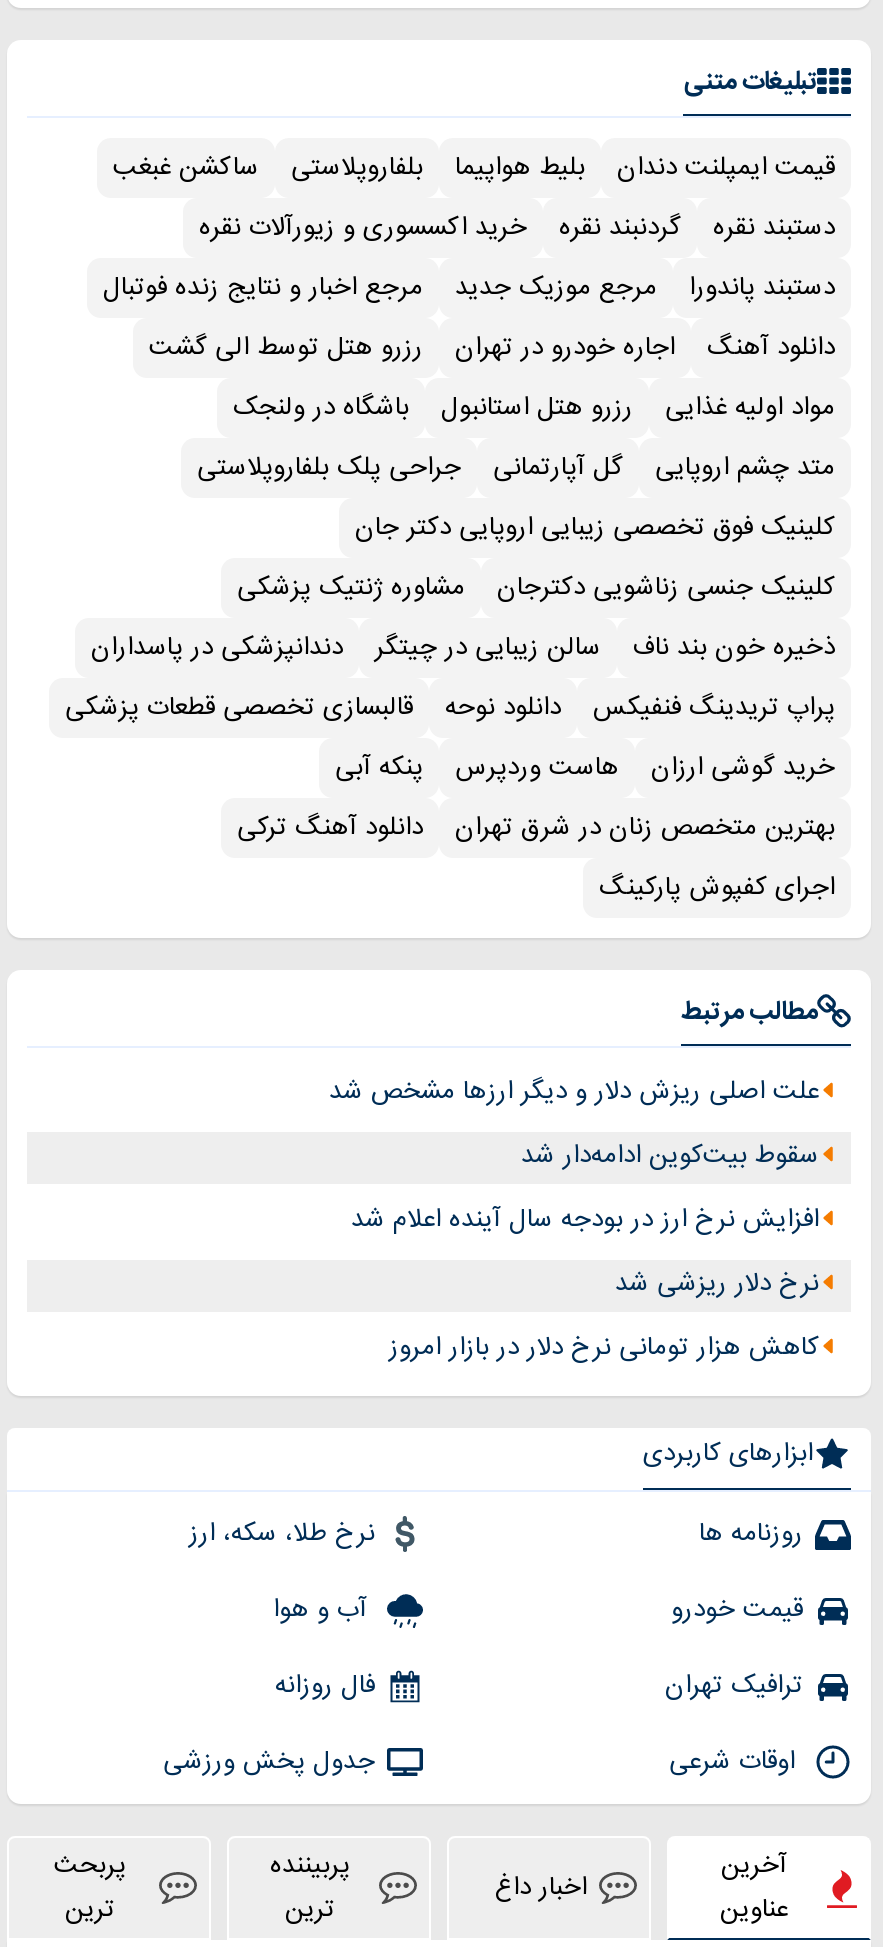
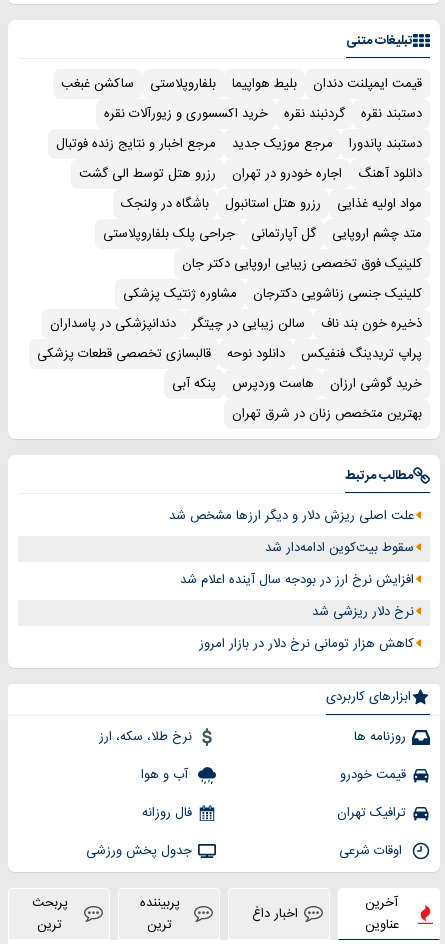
[237,806,835,910] دانلود آهنگ ترکی | اجرای کفپوش پارکینگ -> none

